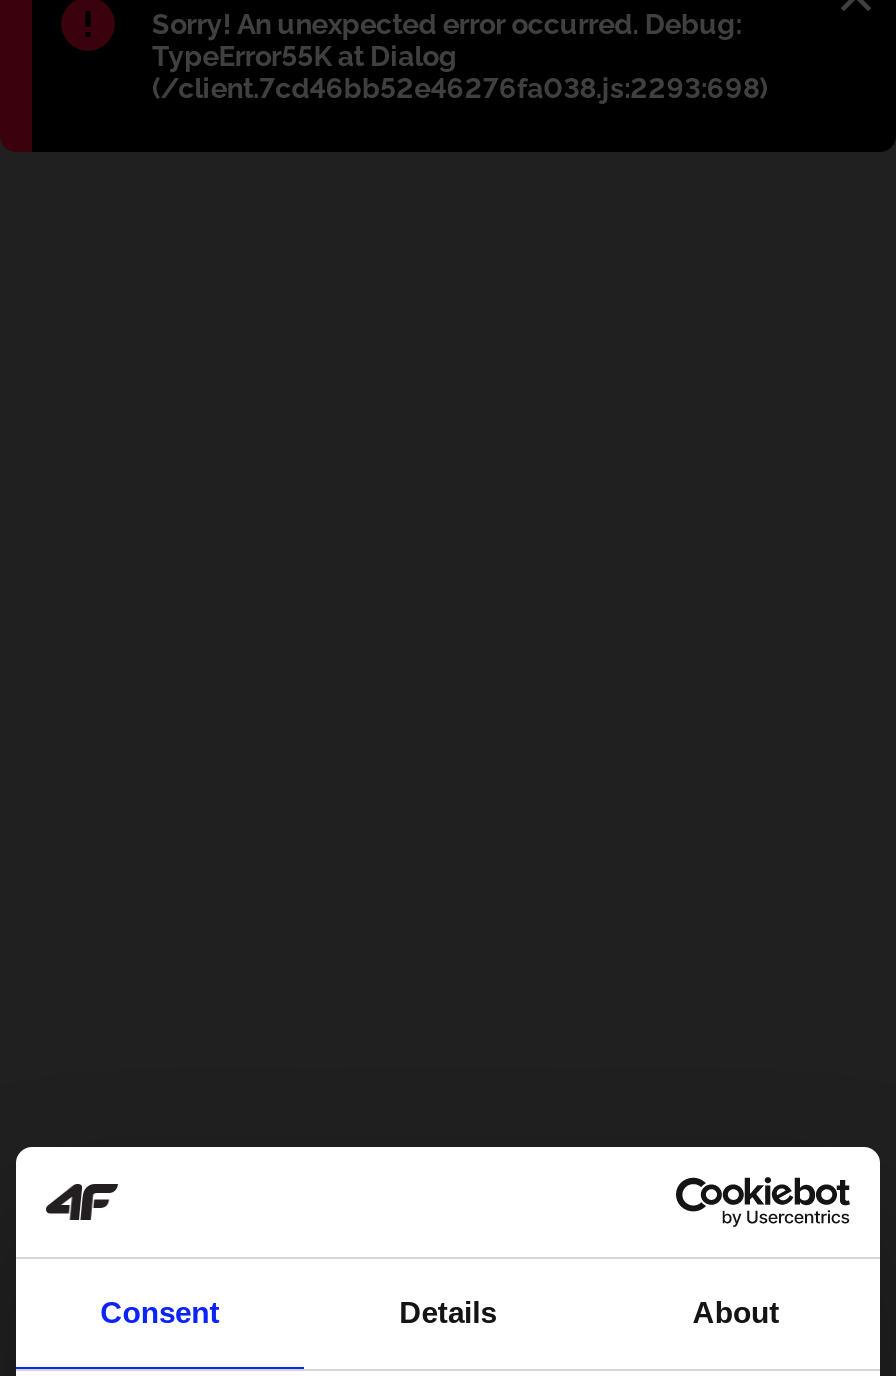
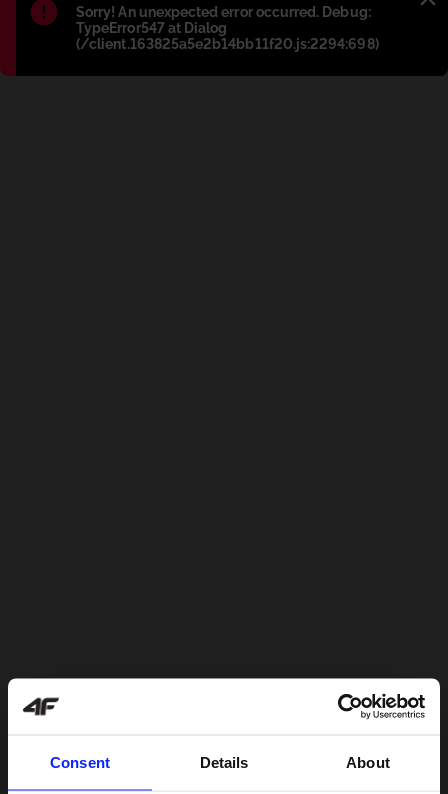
[152,40,767,104] TypeError55K at Dialog | (/client.7cd46bb52e46276fa038.js:2293:698) -> [76,20,379,52] TypeError547 at Dialog | (/client.163825a5e2b14bb11f20.js:2294:698)

